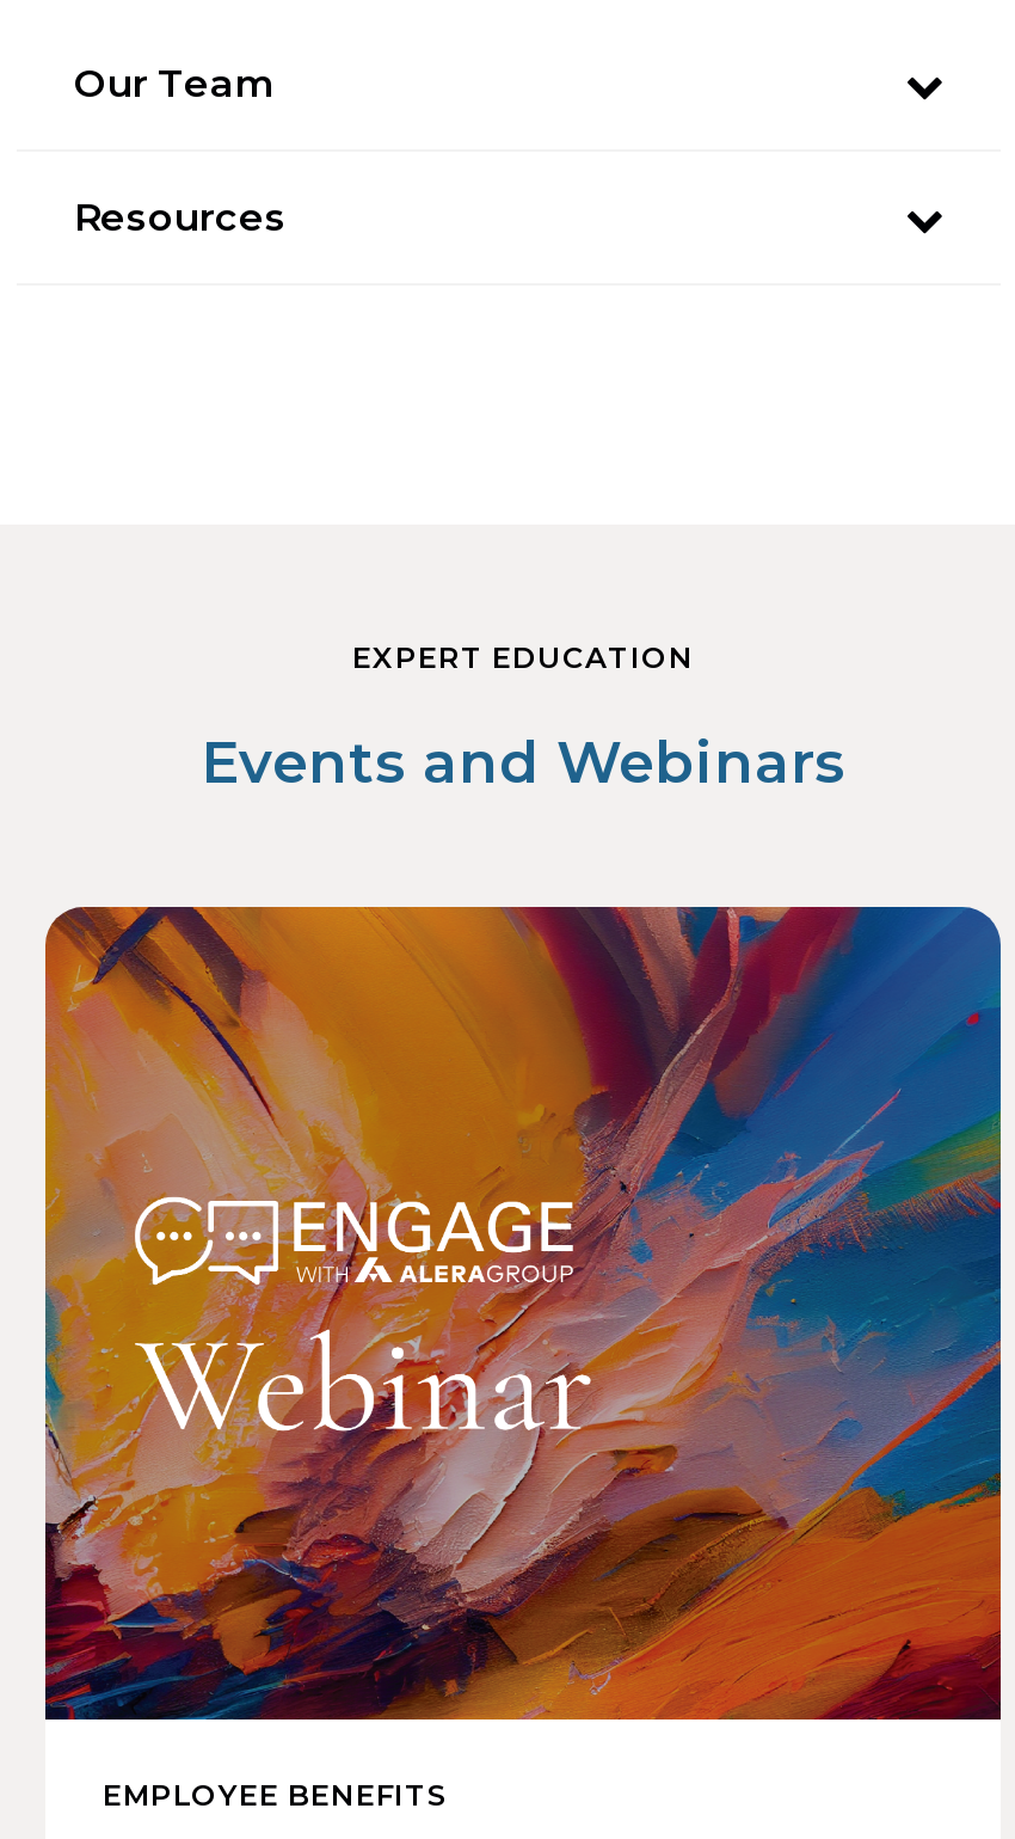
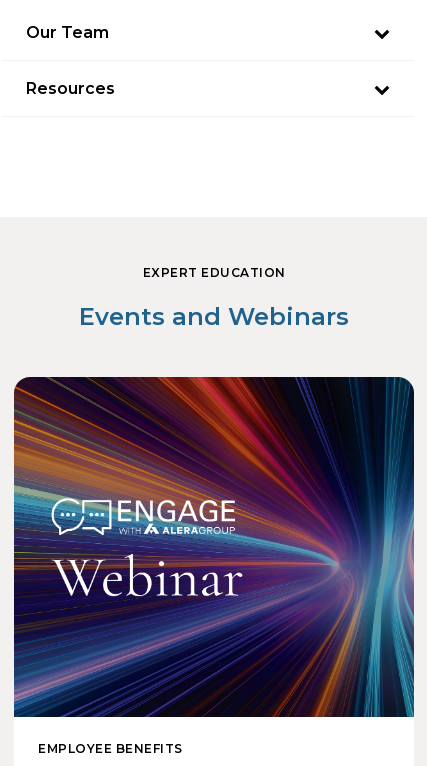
[43,905,1003,1722] [image] -> [13,376,415,718] [image]

